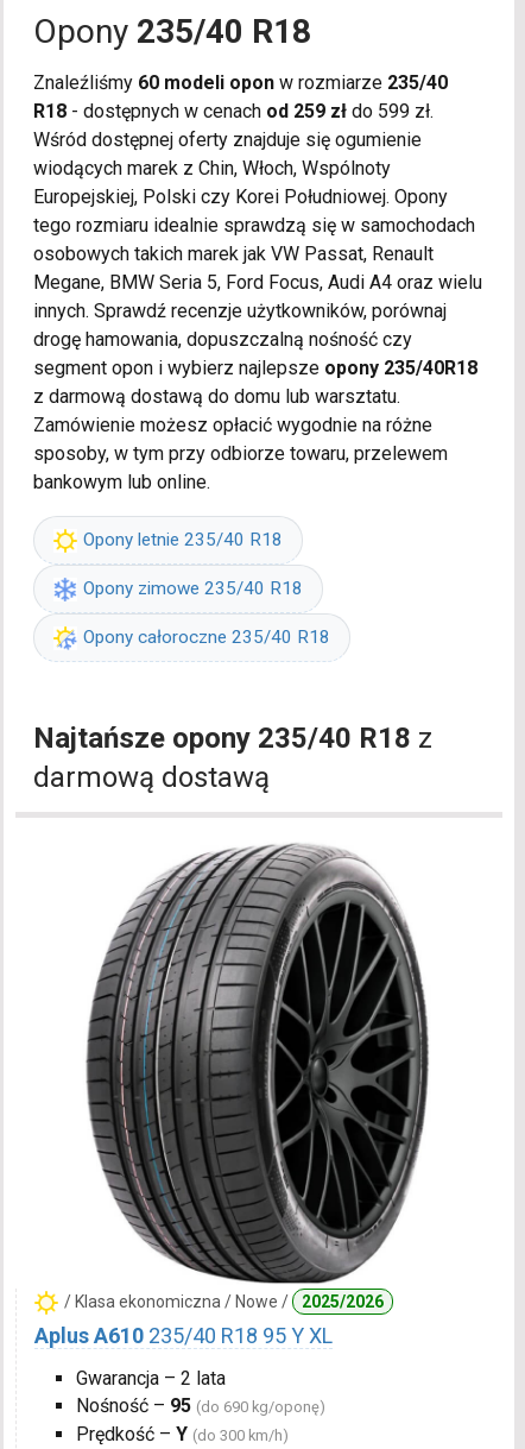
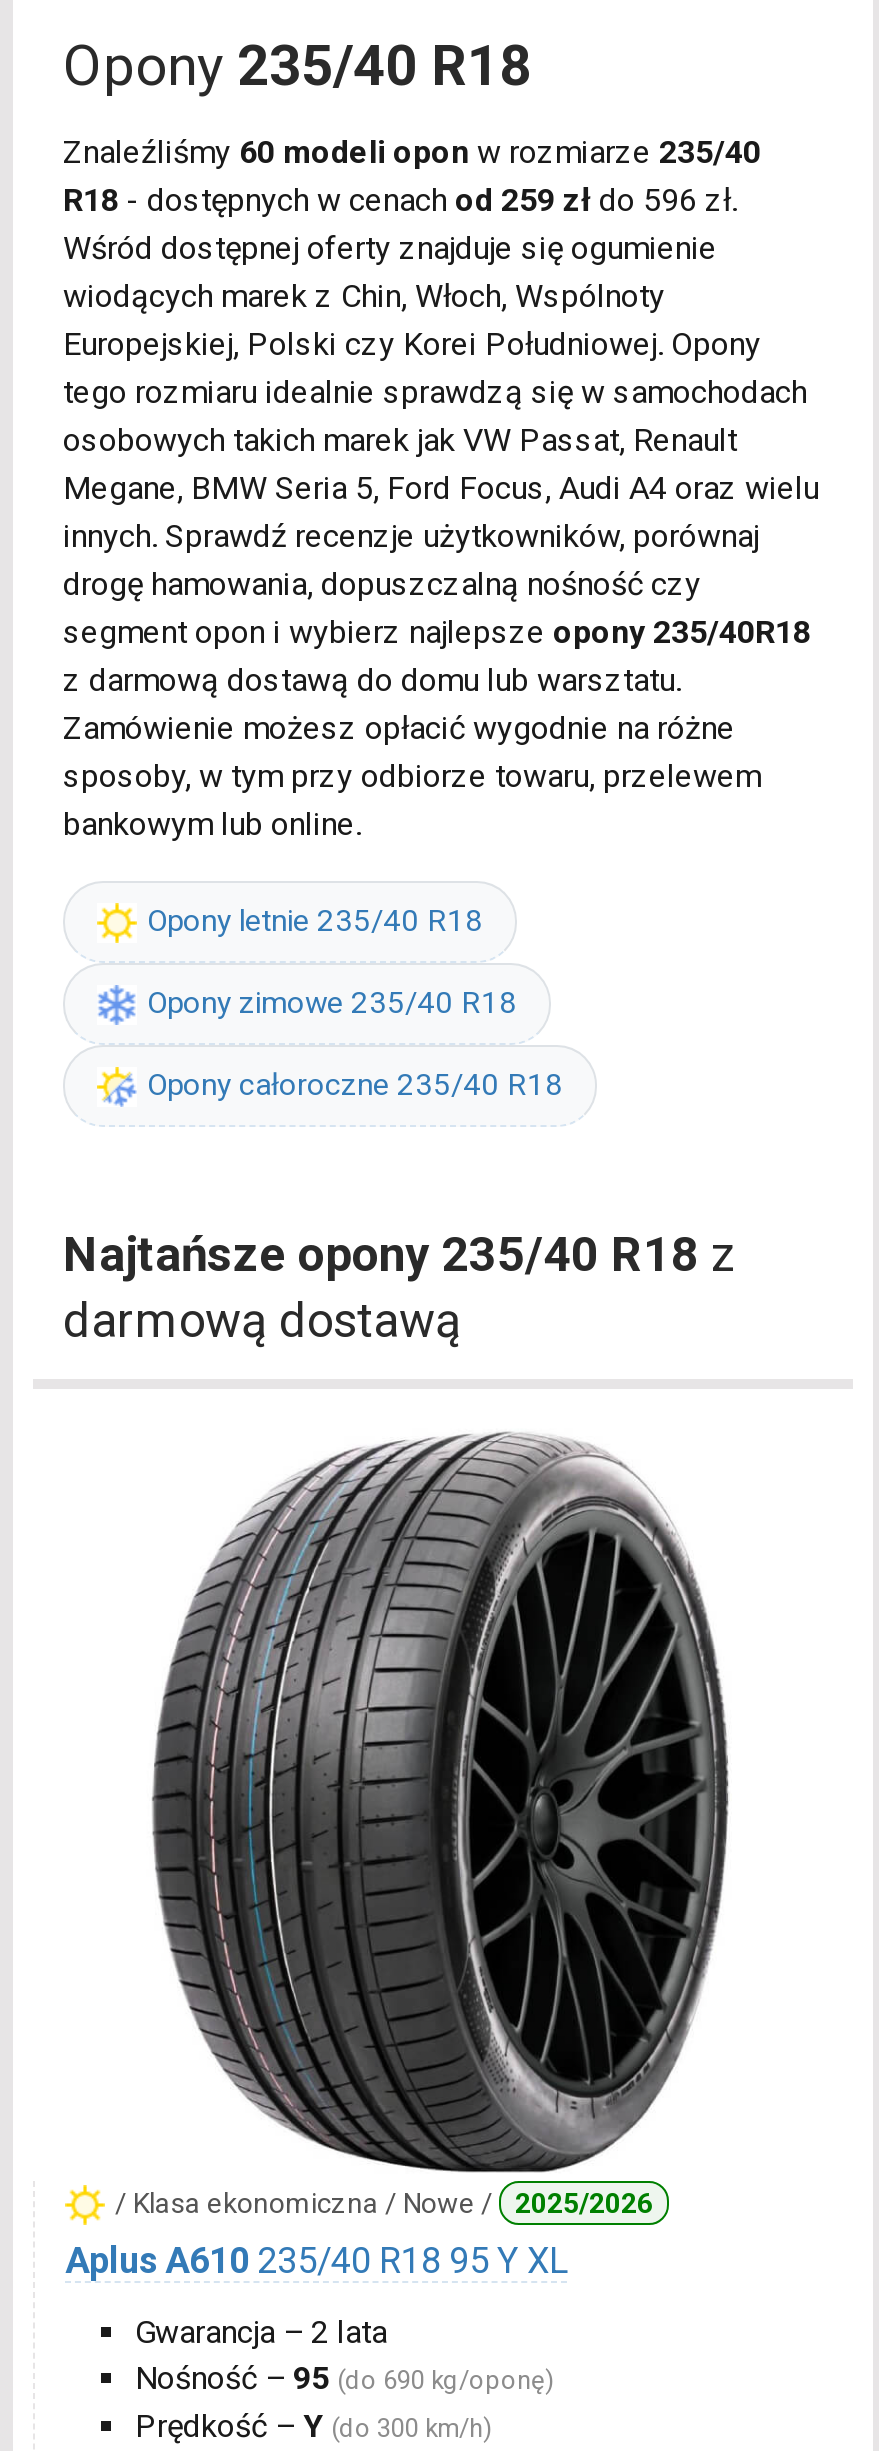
[33,100,434,122] R18 - dostępnych w cenach od 259 zł do 599 zł. -> [63,181,737,219] R18 - dostępnych w cenach od 259 zł do 596 zł.

